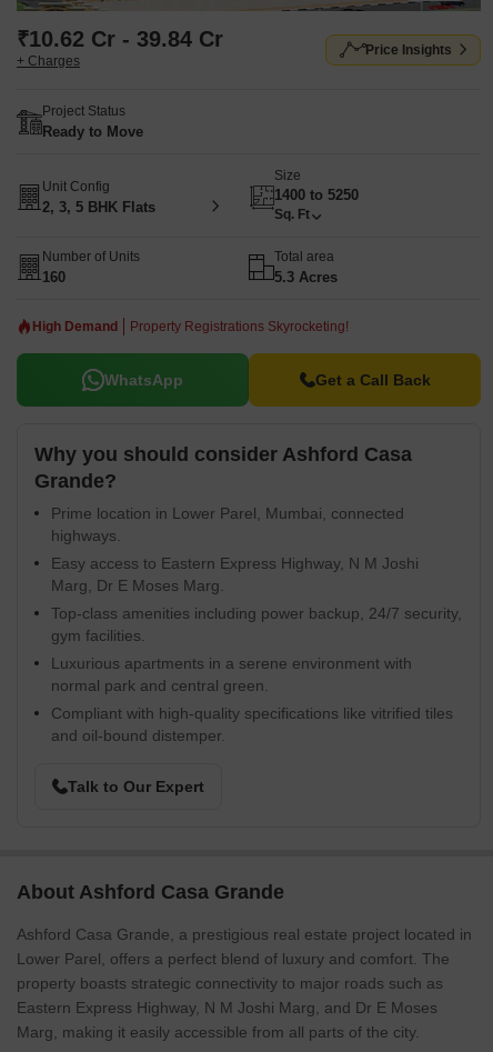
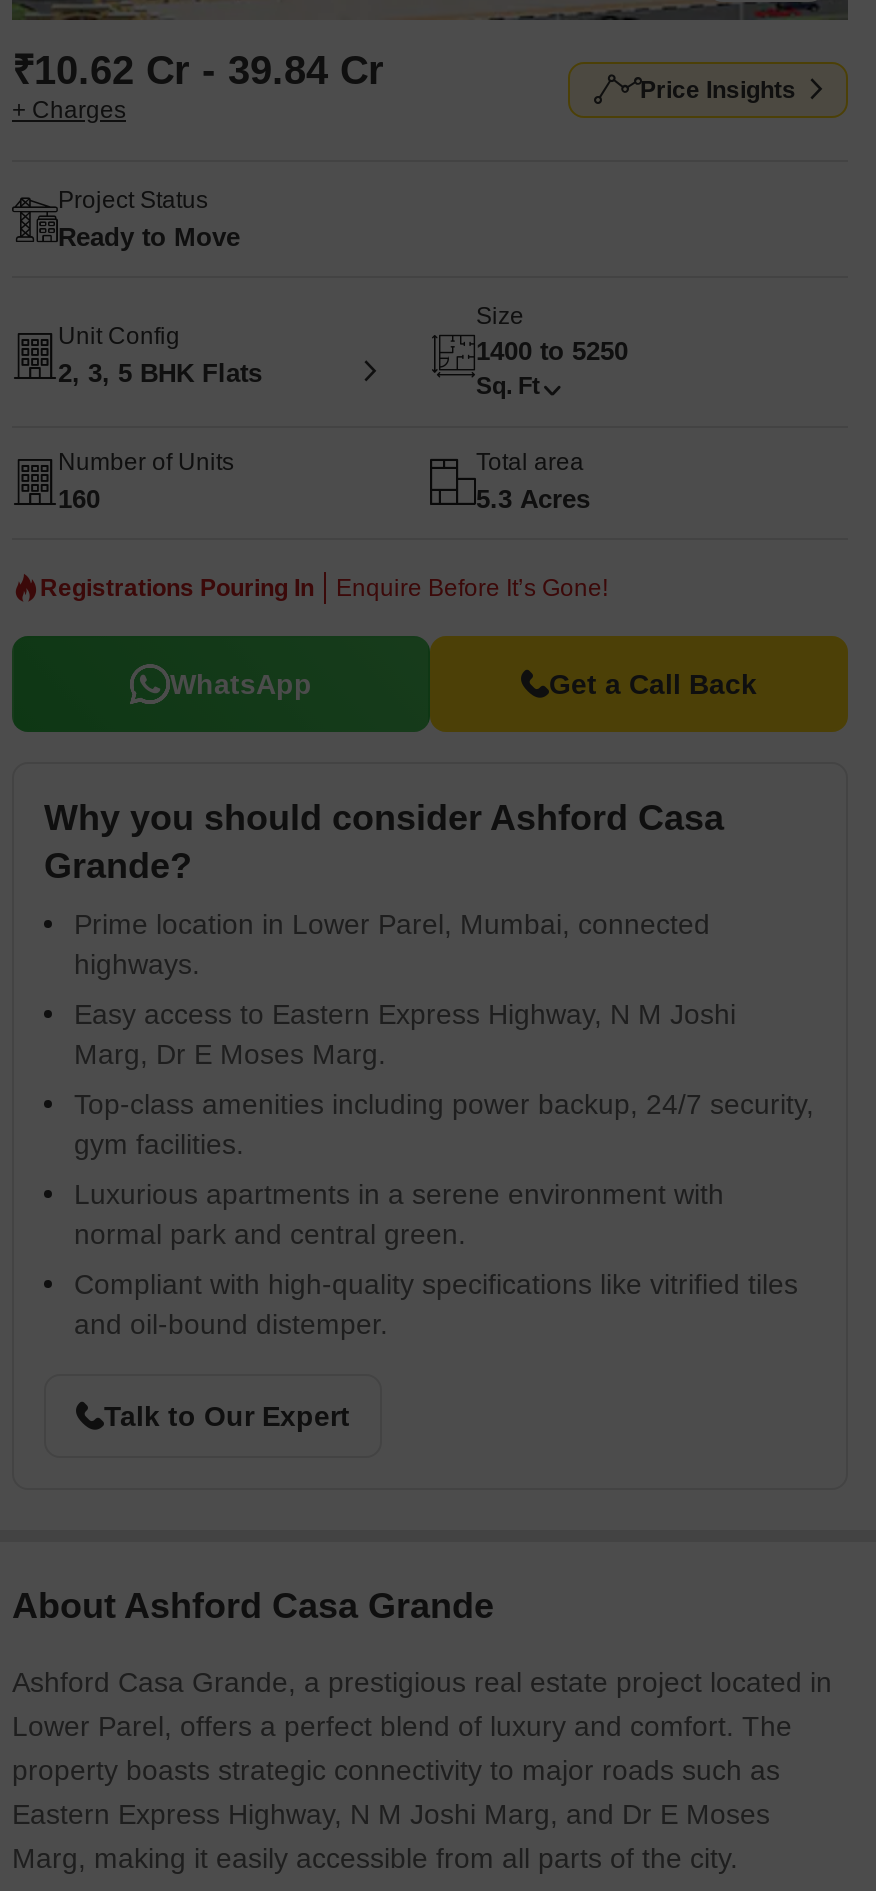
[32,319,349,334] High Demand | Property Registrations Skyrocketing! -> [40,574,608,602] Registrations Pouring In | Enquire Before It’s Gone!

